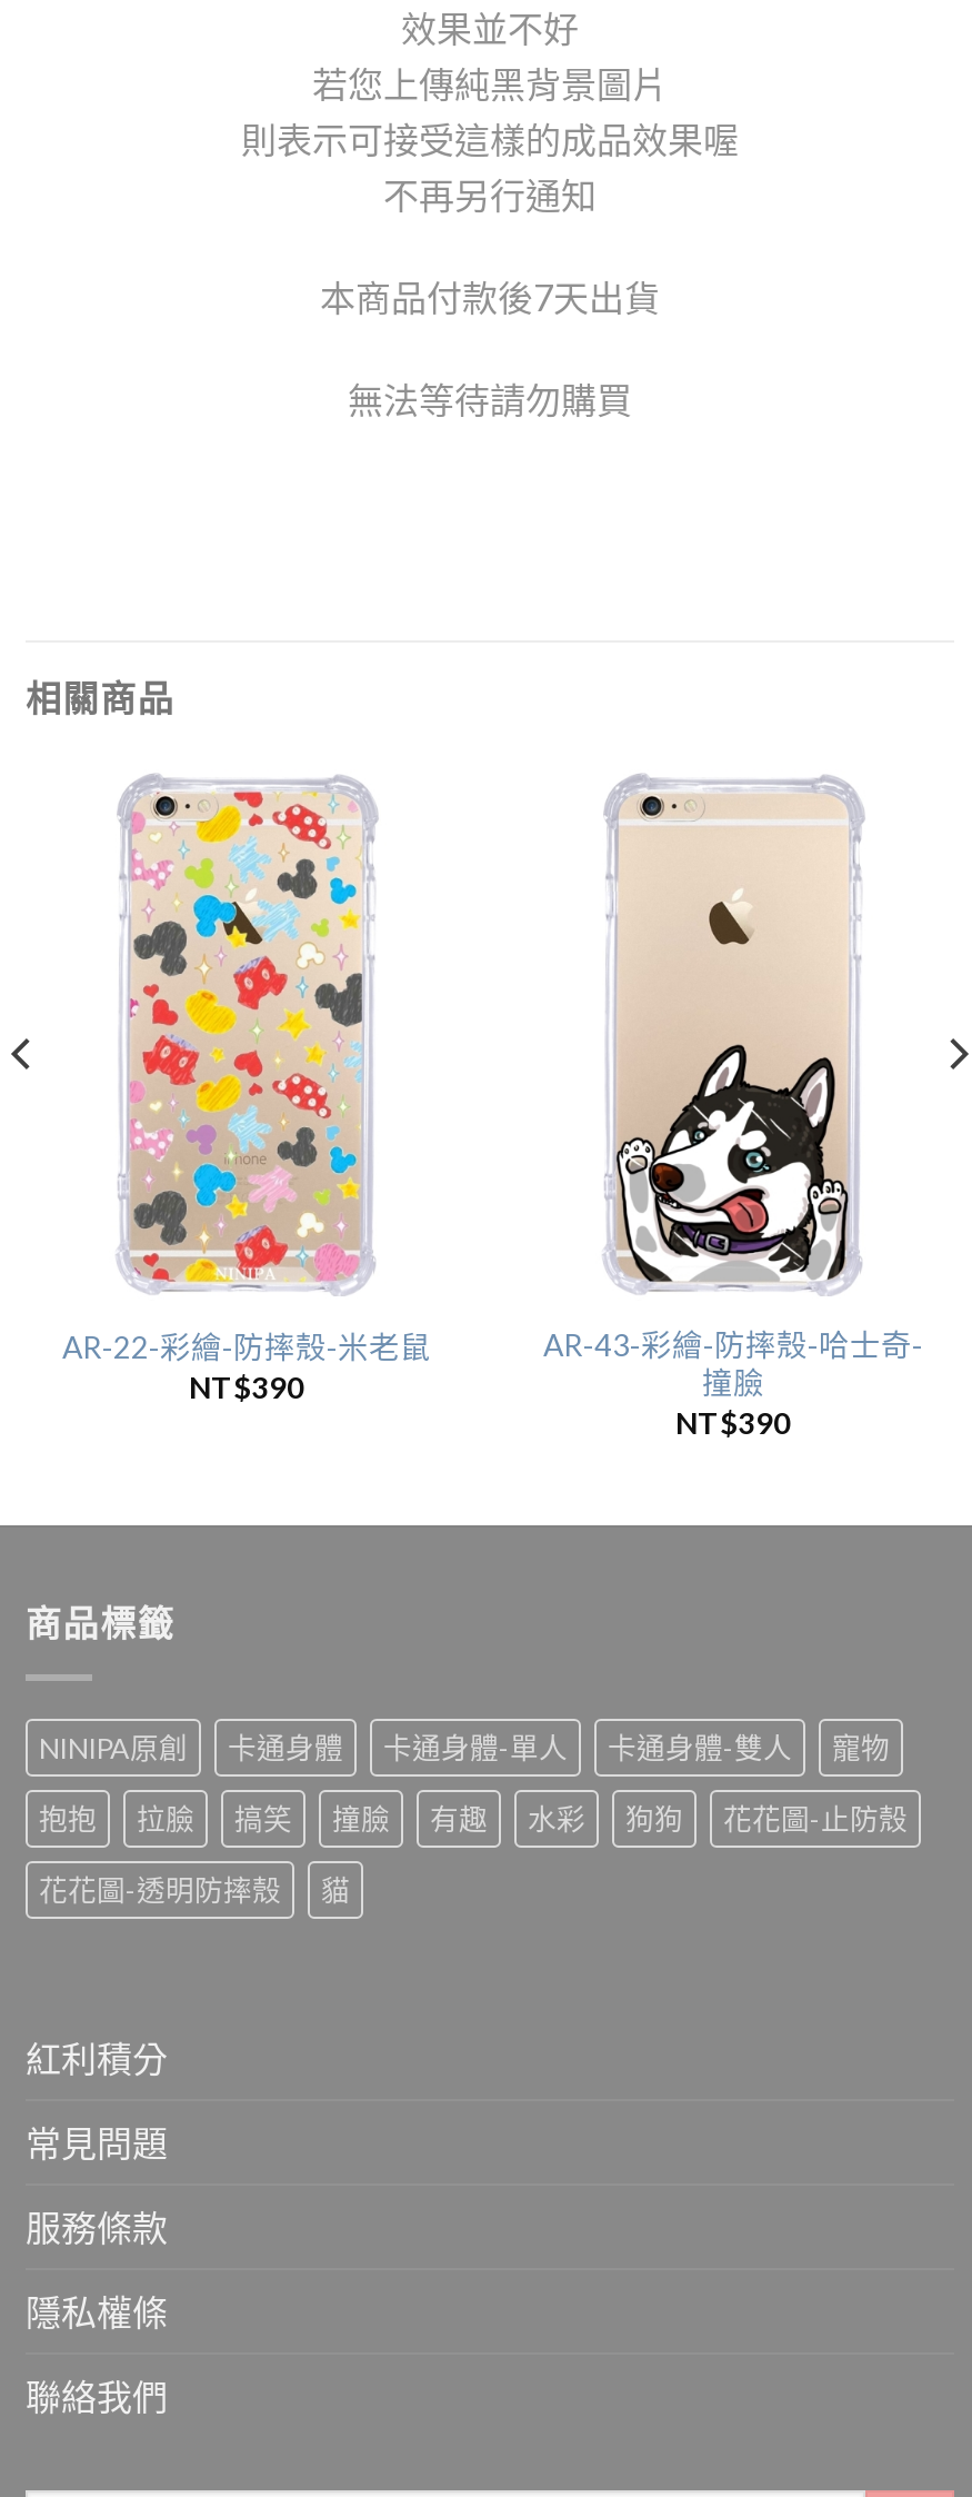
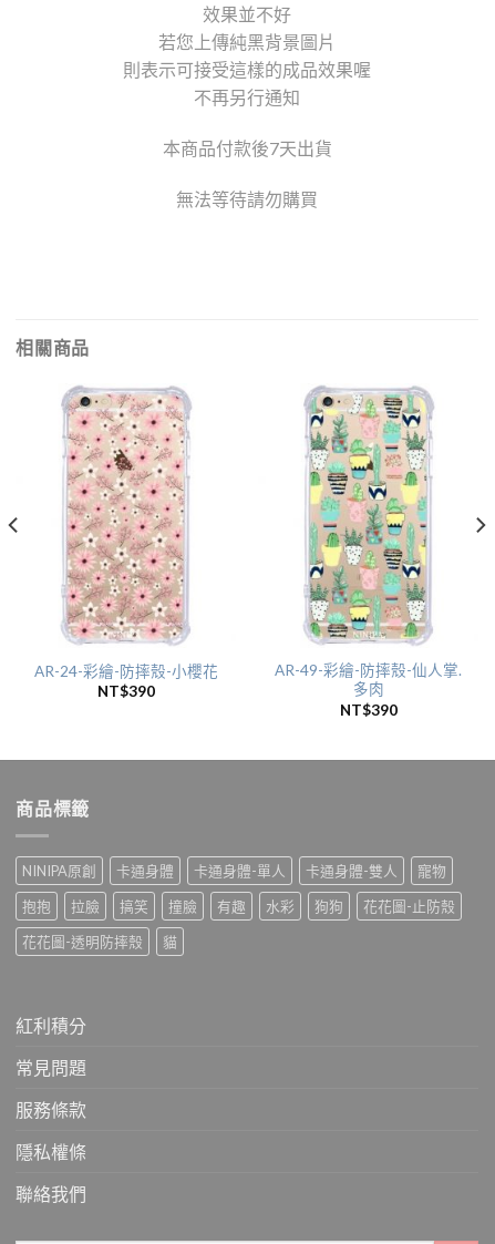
[62,789,431,1364] [image] | AR-22-彩繪-防摔殼-米老鼠 -> [34,393,218,680] [image] | AR-24-彩繪-防摔殼-小櫻花
[543,792,923,1401] [image] | AR-43-彩繪-防摔殼-哈士奇- | 撞臉 -> [275,393,462,698] [image] | AR-49-彩繪-防摔殼-仙人掌. | 多肉

